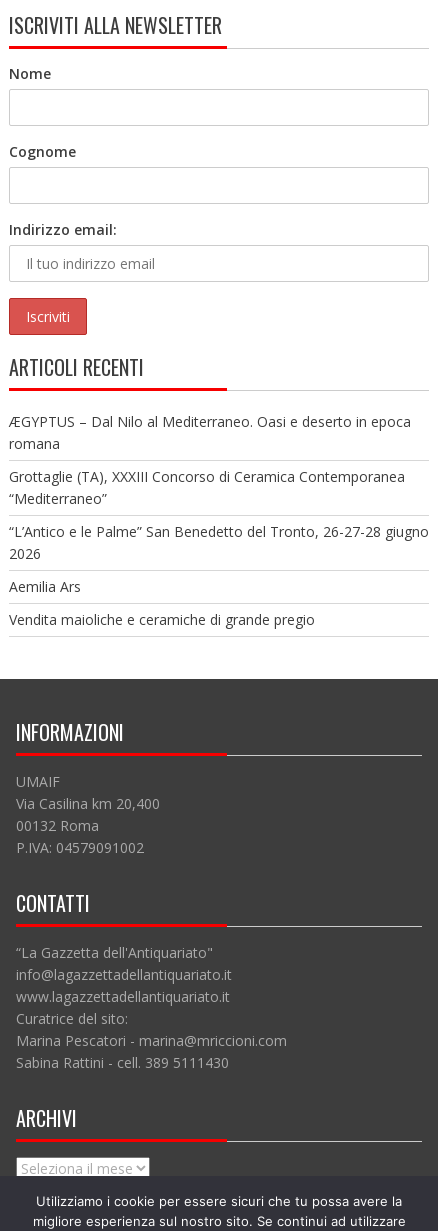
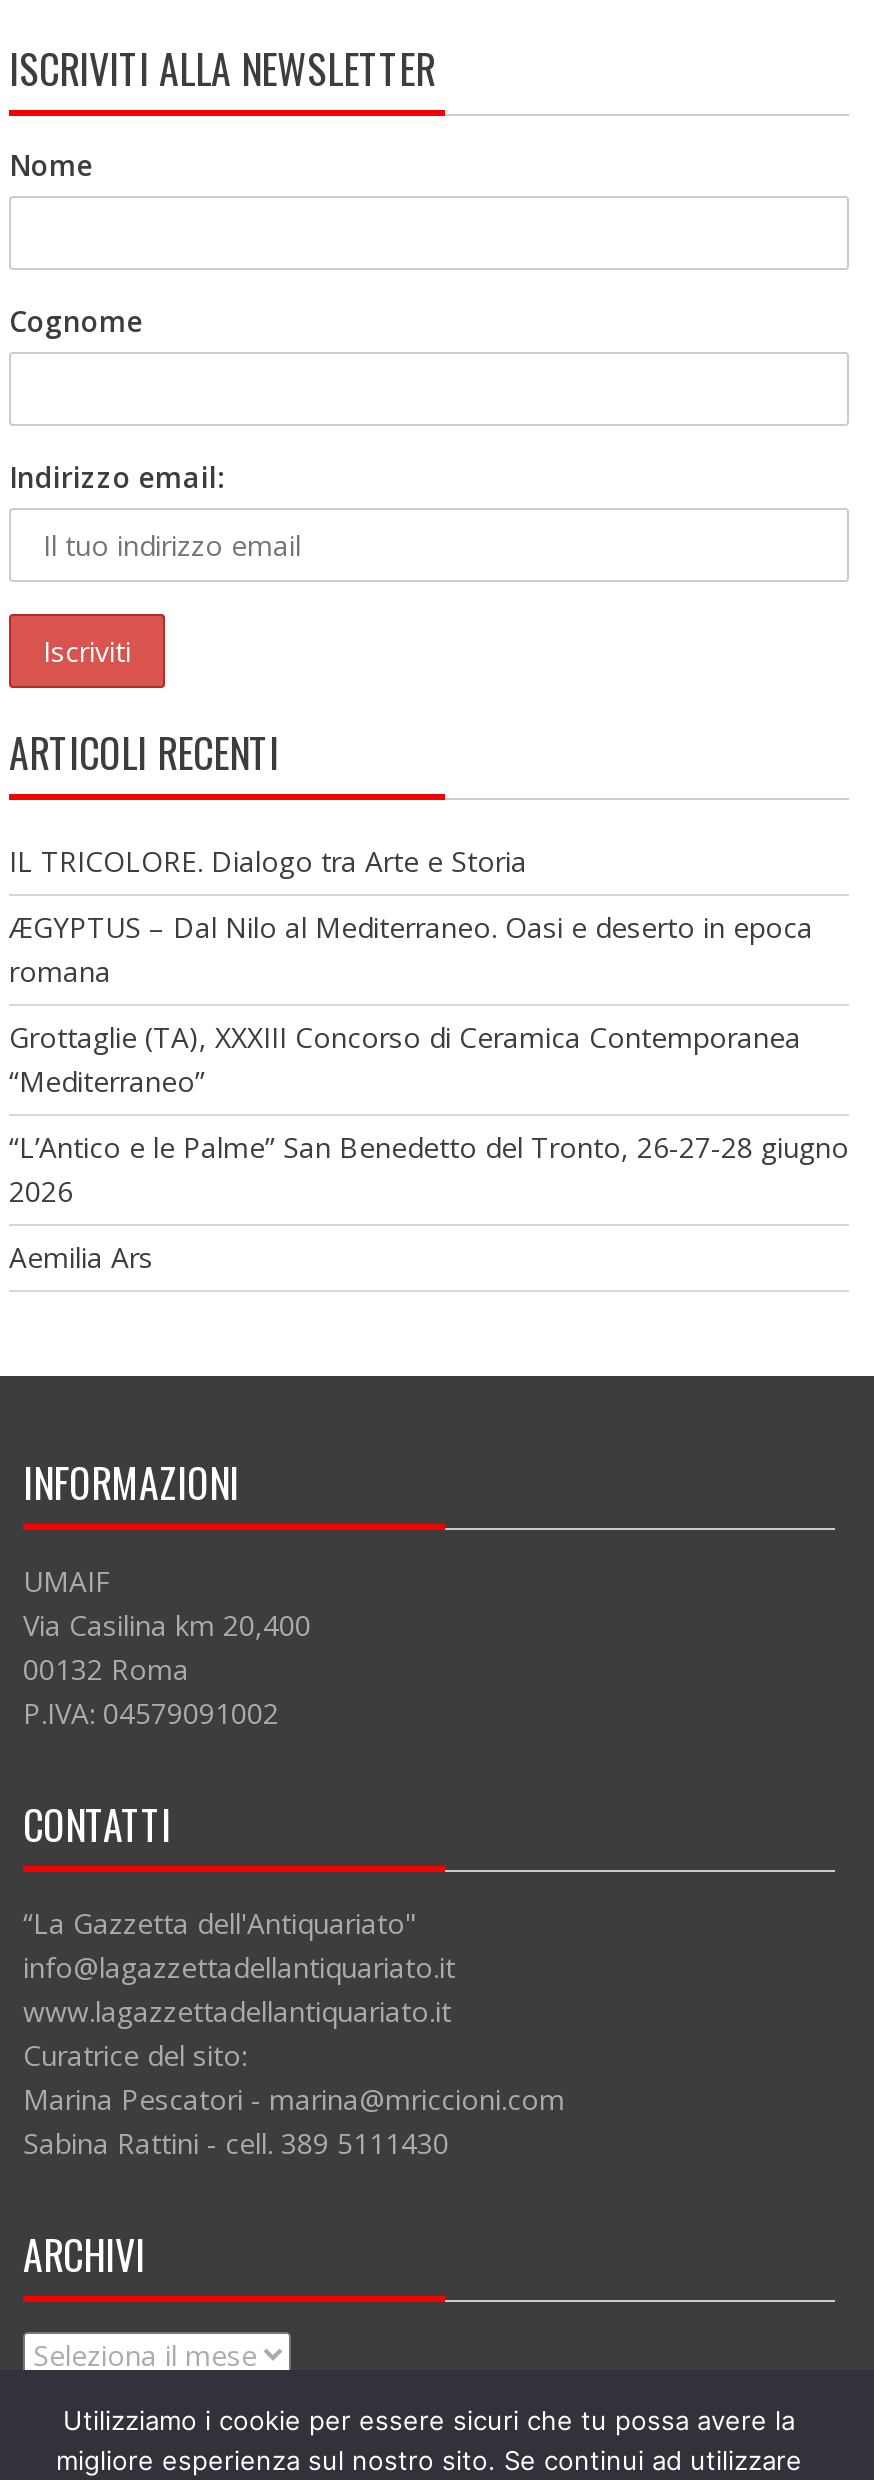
none -> [9,841,527,879] IL TRICOLORE. Dialogo tra Arte e Storia
moved [9,412,429,596] -> [9,907,849,1275]: ÆGYPTUS – Dal Nilo al Mediterraneo. Oasi e deserto in epoca | romana | Grottaglie (TA), XXXIII Concorso di Ceramica Contemporanea | “Mediterraneo” | “L’Antico e le Palme” San Benedetto del Tronto, 26-27-28 giugno | 2026 | Aemilia Ars
[9,610,315,629] Vendita maioliche e ceramiche di grande pregio -> none

